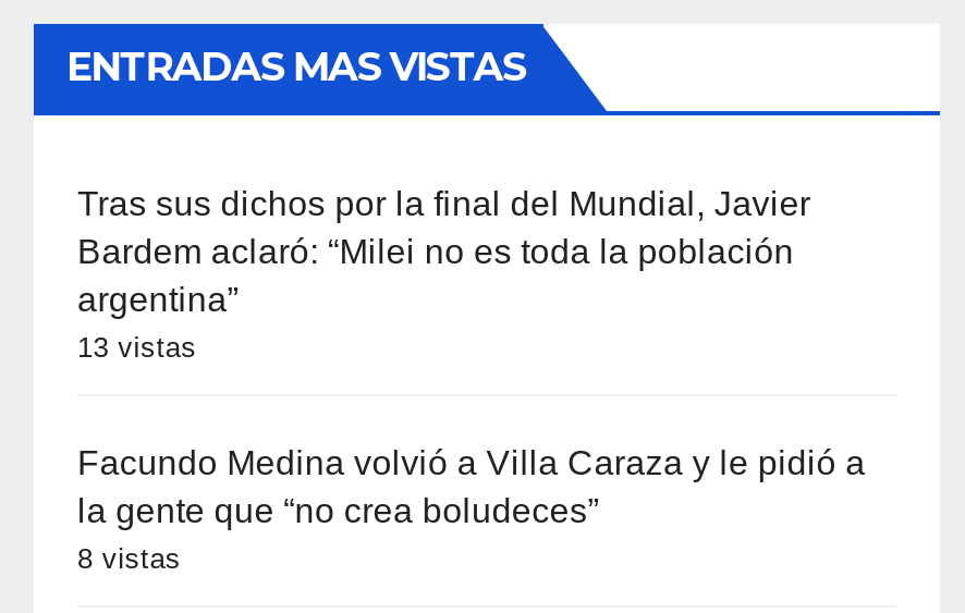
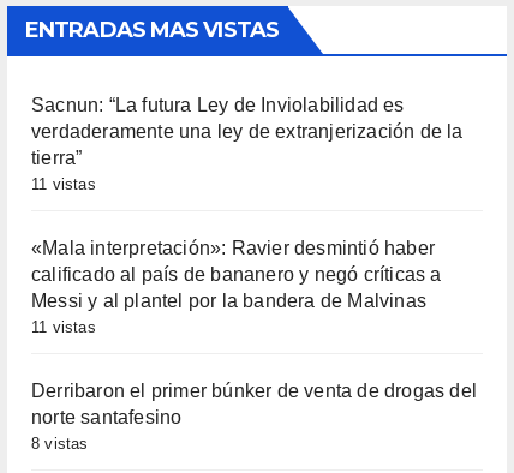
[77,184,865,528] Tras sus dichos por la final del Mundial, Javier | Bardem aclaró: “Milei no es toda la población | argentina” | 13 vistas | Facundo Medina volvió a Villa Caraza y le pidió a | la gente que “no crea boludeces” -> [31,94,477,427] Sacnun: “La futura Ley de Inviolabilidad es | verdaderamente una ley de extranjerización de la | tierra” | 11 vistas | «Mala interpretación»: Ravier desmintió haber | calificado al país de bananero y negó críticas a | Messi y al plantel por la bandera de Malvinas | 11 vistas | Derribaron el primer búnker de venta de drogas del | norte santafesino

